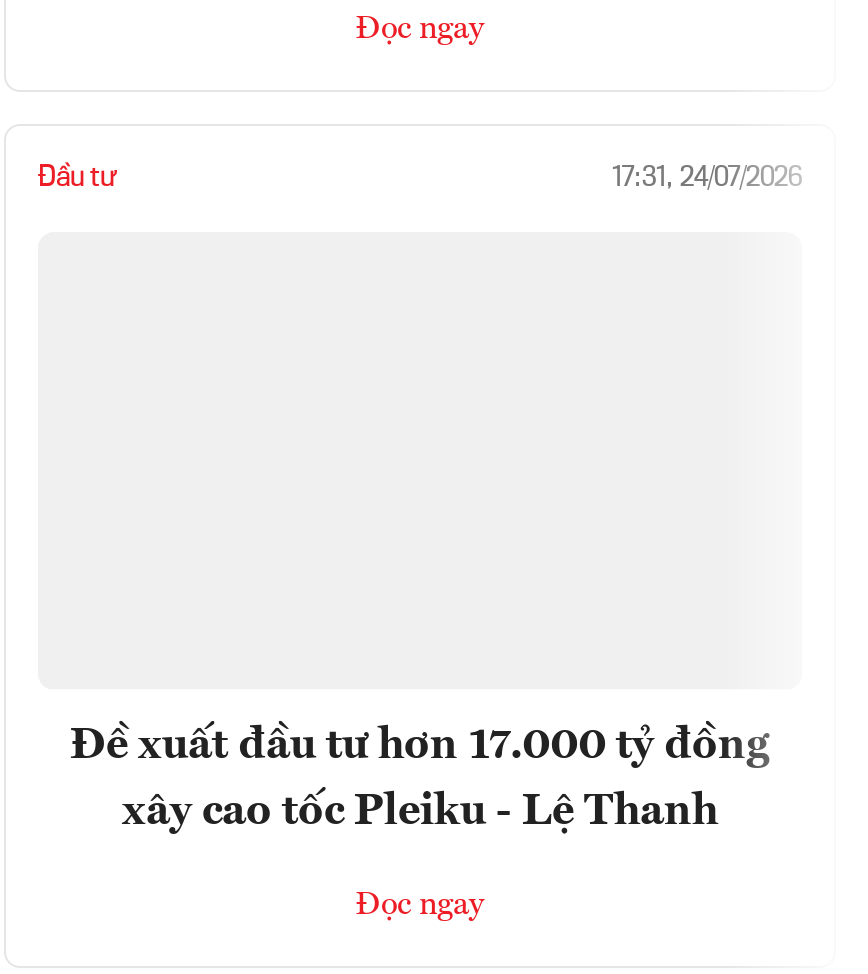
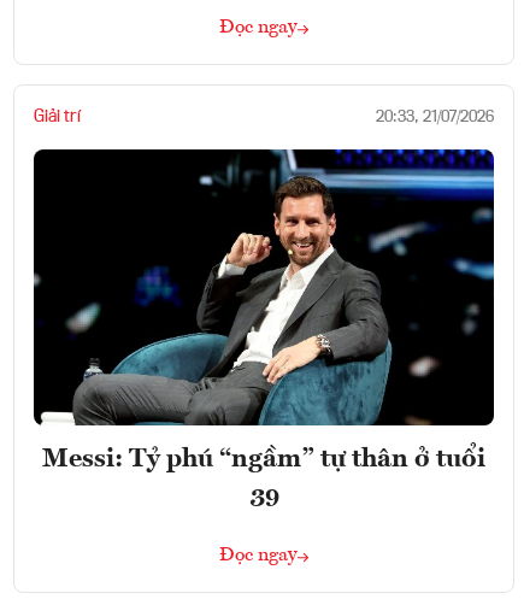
none -> [33,148,495,427] [image]
[38,164,802,192] Đầu tư | 17:31, 24/07/2026 -> [34,109,494,125] Giải trí | 20:33, 21/07/2026
[70,725,770,769] Đề xuất đầu tư hơn 17.000 tỷ đồng -> [42,446,485,473] Messi: Tỷ phú “ngầm” tự thân ở tuổi
[122,791,718,835] xây cao tốc Pleiku - Lệ Thanh -> [249,486,279,513] 39

